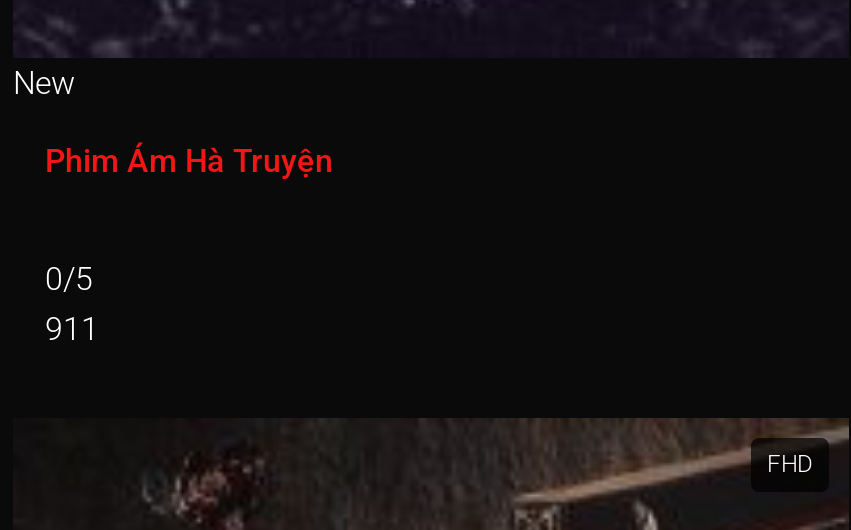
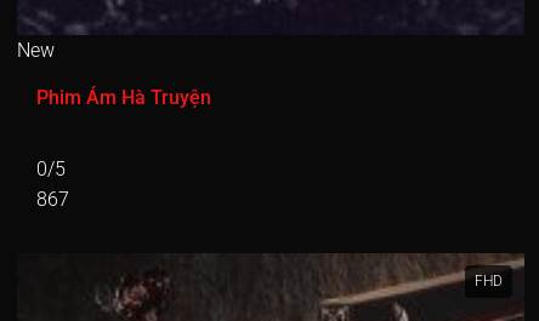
[45,311,99,349] 911 -> [36,188,69,211] 867

